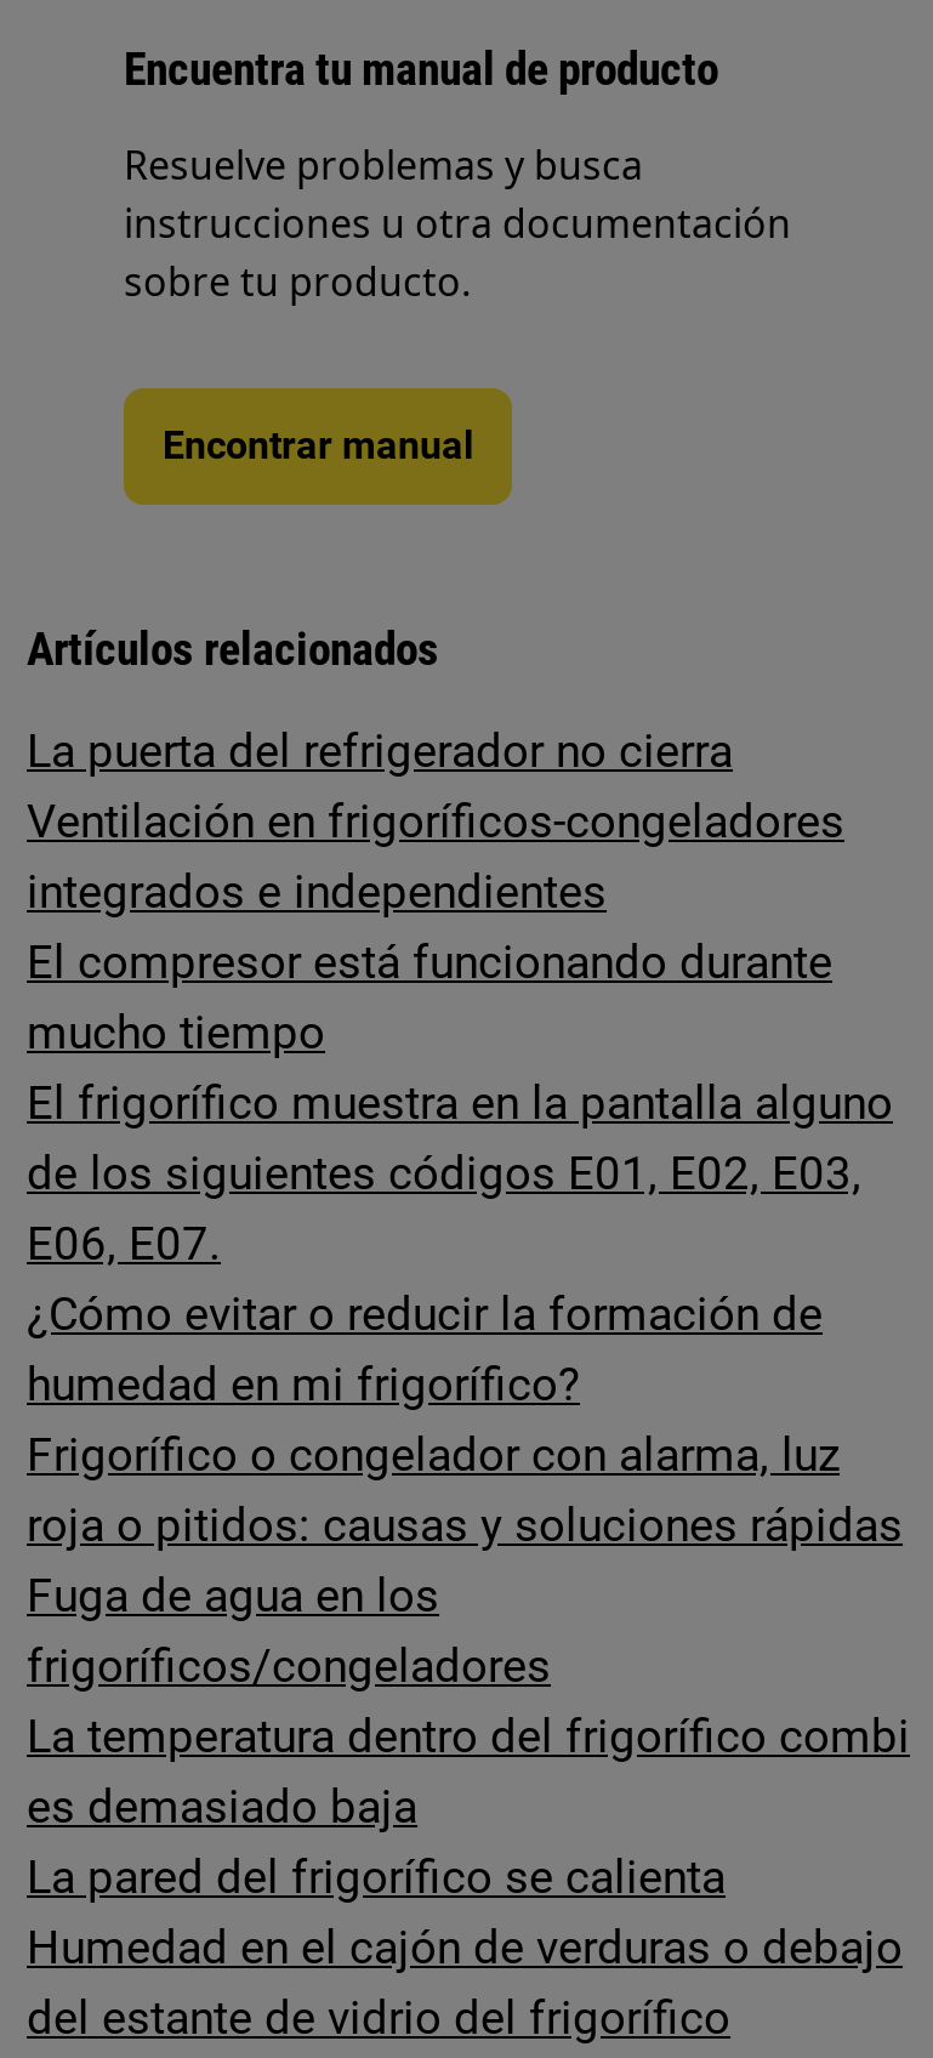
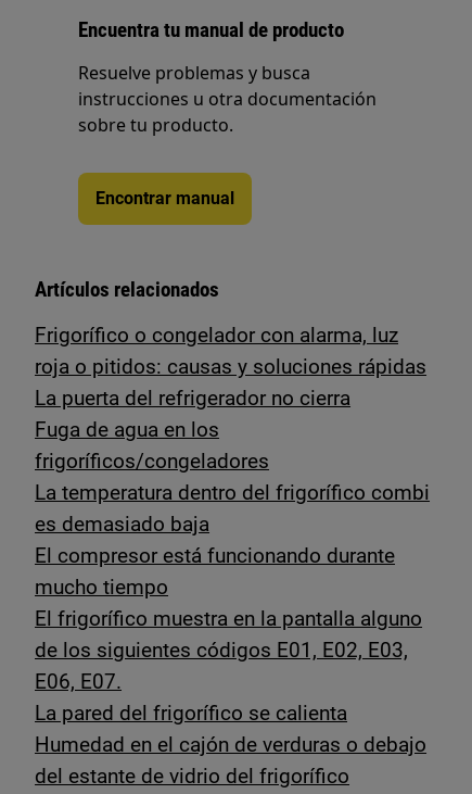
moved [27,724,733,780] -> [35,386,350,411]: La puerta del refrigerador no cierra
[27,795,844,921] Ventilación en frigoríficos-congeladores | integrados e independientes -> none
moved [27,935,893,1273] -> [35,544,422,695]: El compresor está funcionando durante | mucho tiempo | El frigorífico muestra en la pantalla alguno | de los siguientes códigos E01, E02, E03, | E06, E07.
[27,1287,823,1413] ¿Cómo evitar o reducir la formación de | humedad en mi frigorífico? -> none
moved [27,1428,903,1554] -> [35,323,426,380]: Frigorífico o congelador con alarma, luz | roja o pitidos: causas y soluciones rápidas
moved [27,1569,910,1836] -> [35,418,430,537]: Fuga de agua en los | frigoríficos/congeladores | La temperatura dentro del frigorífico combi | es demasiado baja

